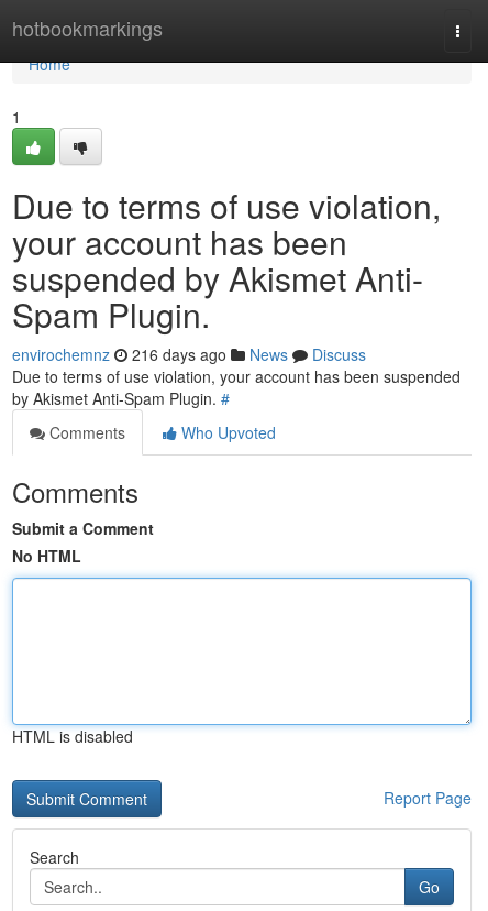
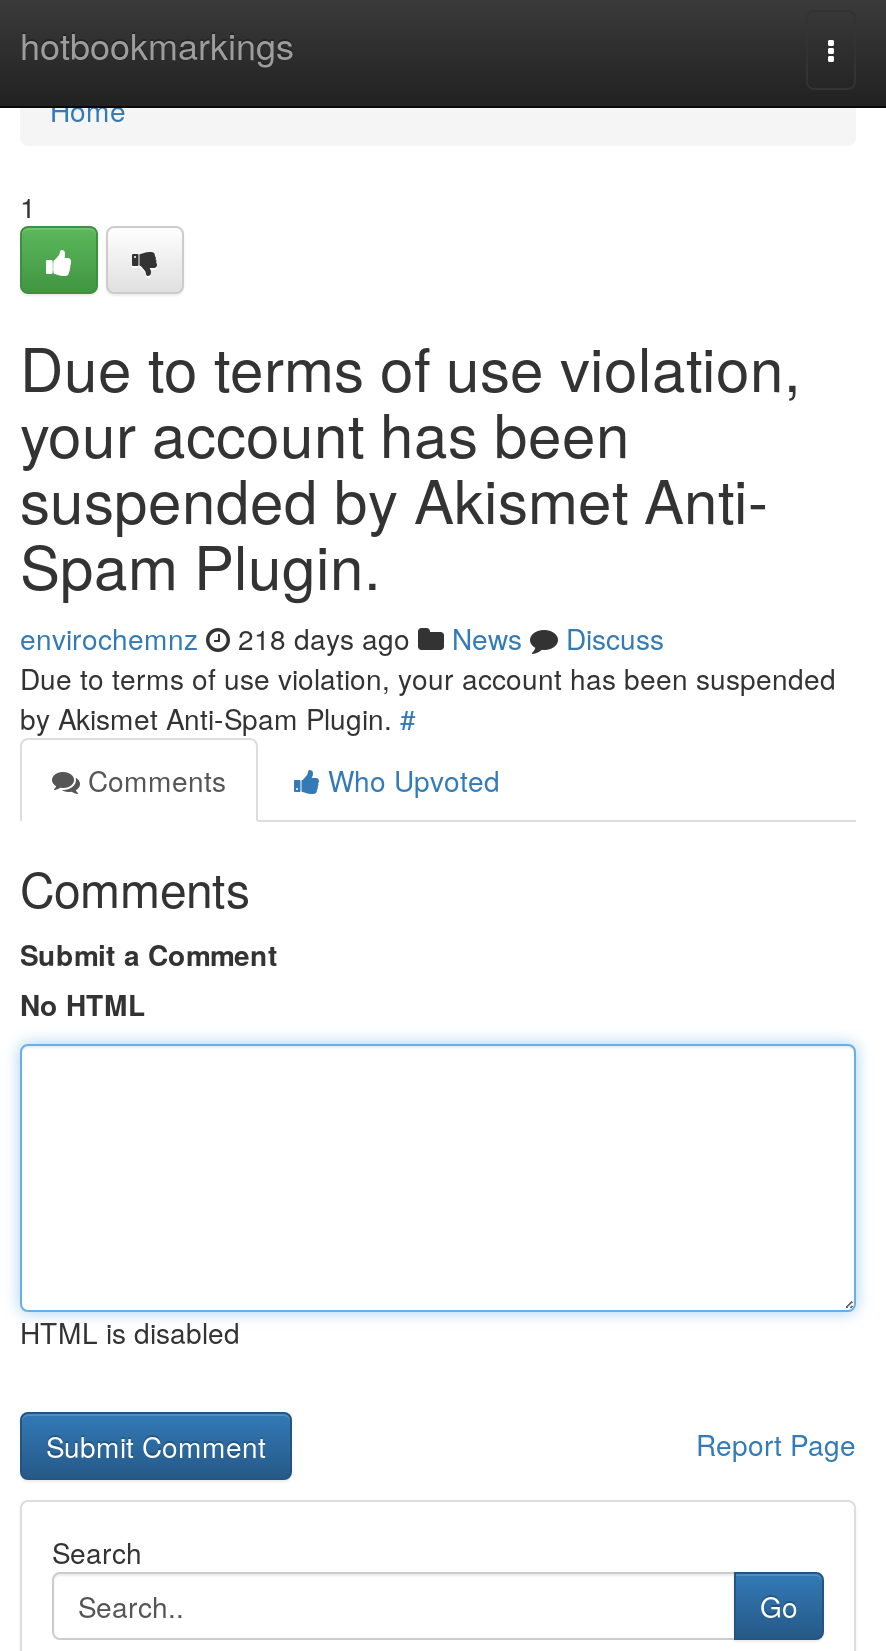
[12,343,366,365] envirochemnz 216 days ago News Discuss -> [20,618,664,658] envirochemnz 218 days ago News Discuss

